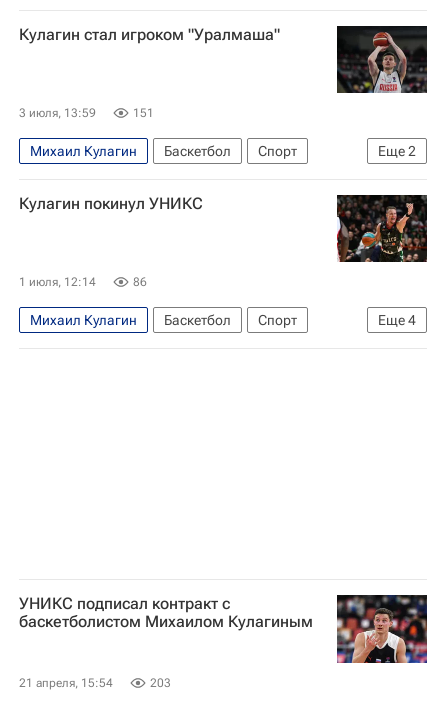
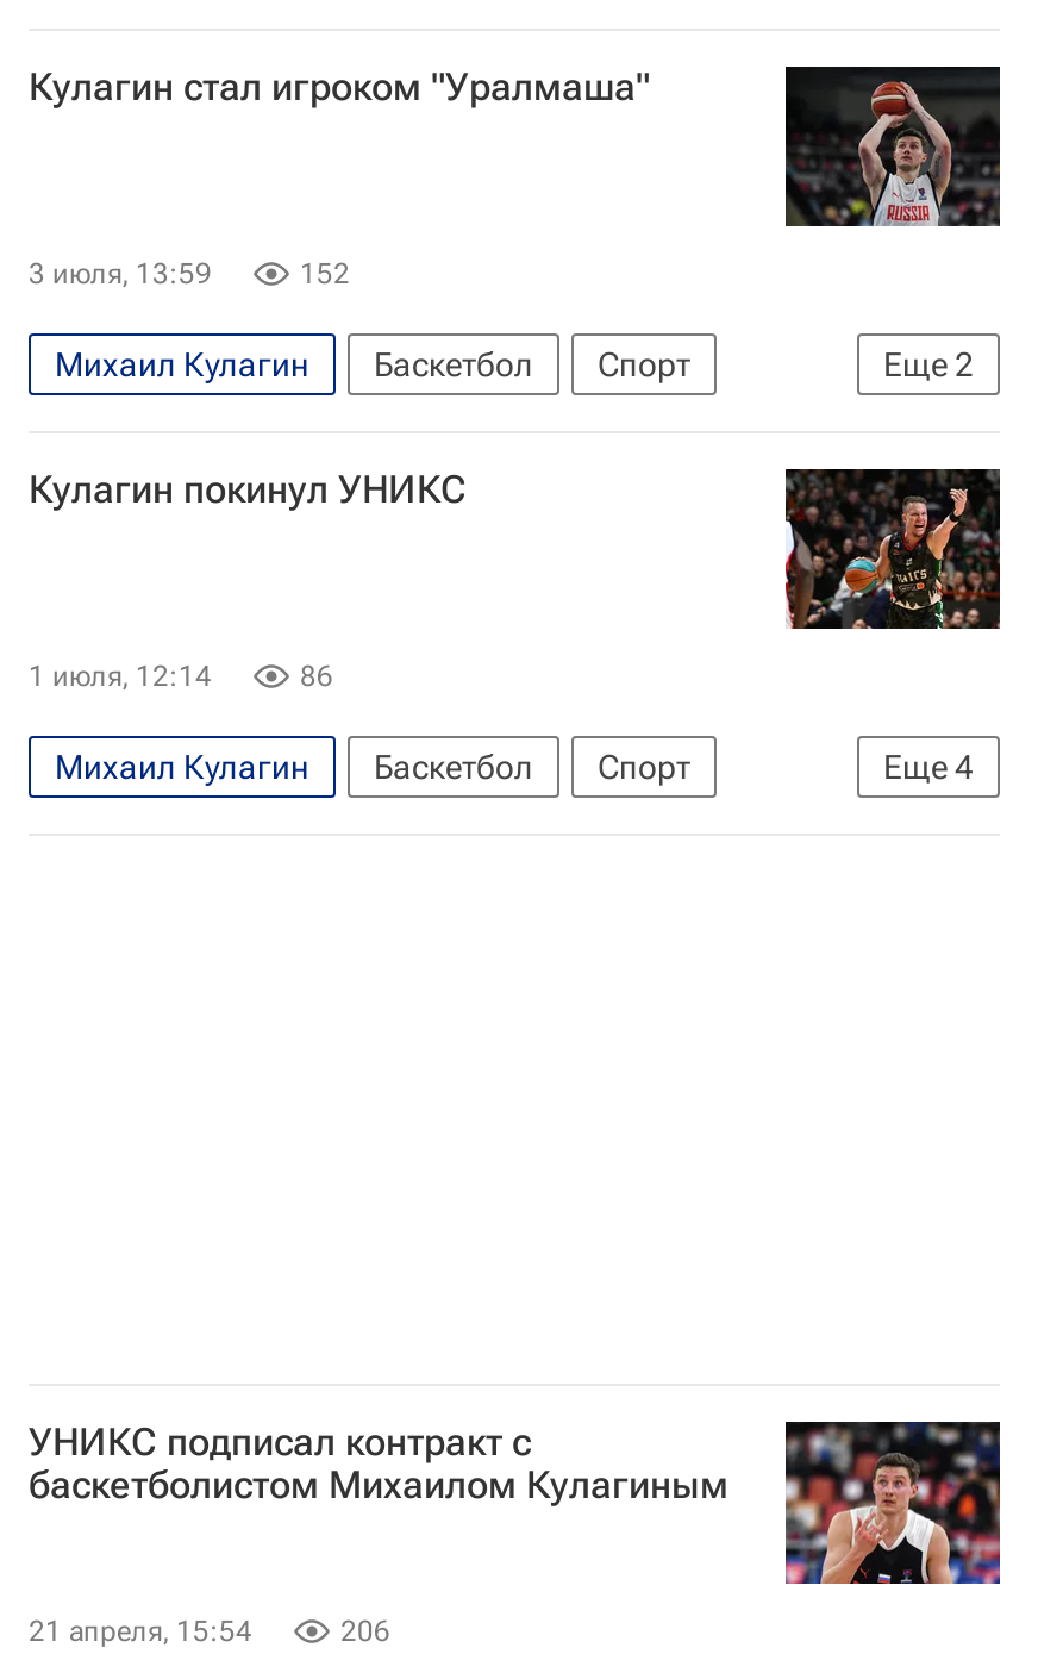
[133,106,154,120] 151 -> [300,257,350,291] 152
[150,675,171,689] 203 -> [340,1614,390,1647] 206

